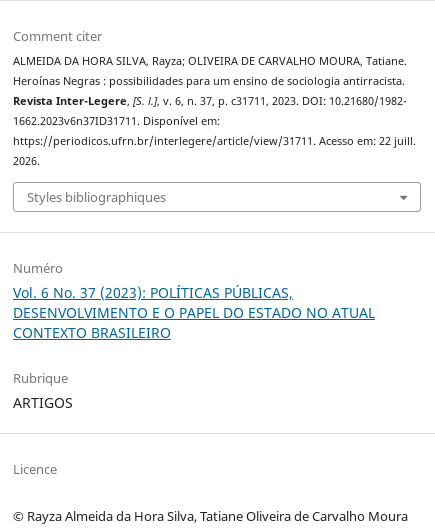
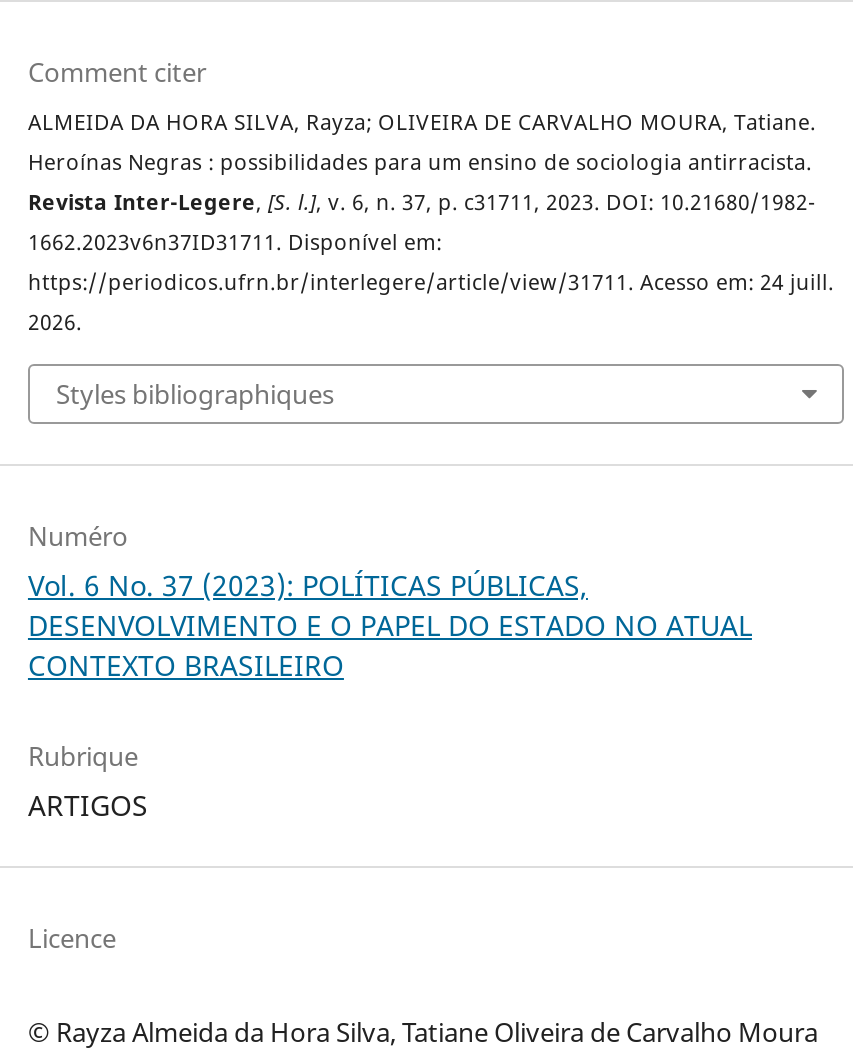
[13,134,416,148] https://periodicos.ufrn.br/interlegere/article/view/31711. Acesso em: 22 juill. -> [28,268,834,296] https://periodicos.ufrn.br/interlegere/article/view/31711. Acesso em: 24 juill.

